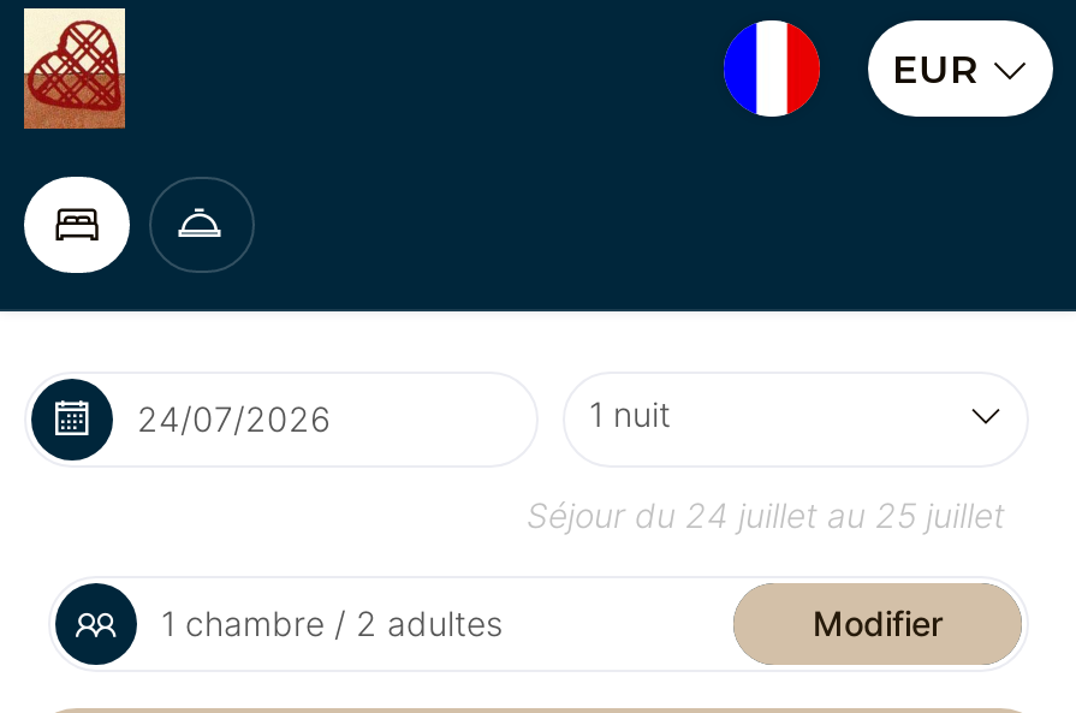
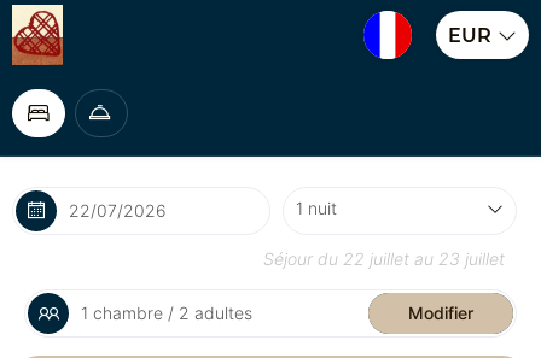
[527,494,1005,535] Séjour du 24 juillet au 25 juillet -> [263,248,505,269] Séjour du 22 juillet au 23 juillet

